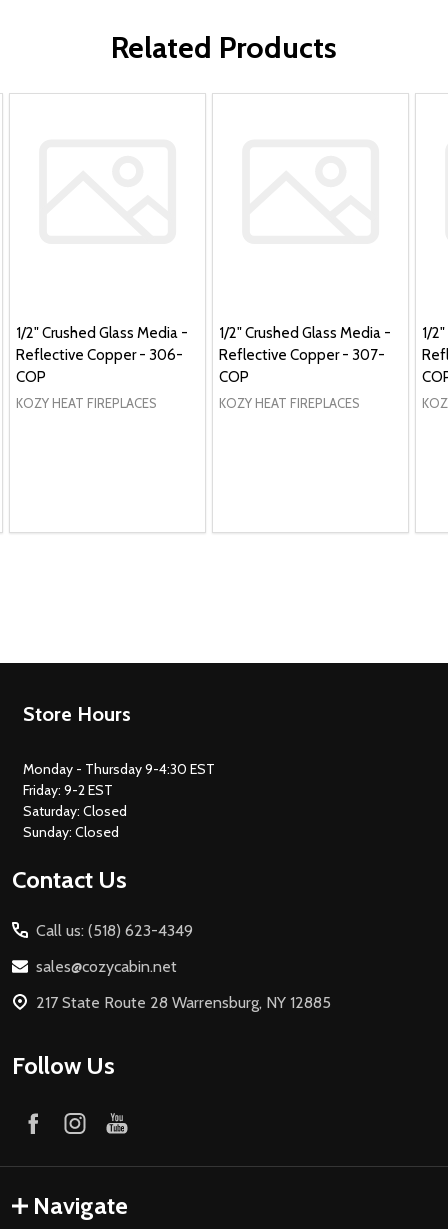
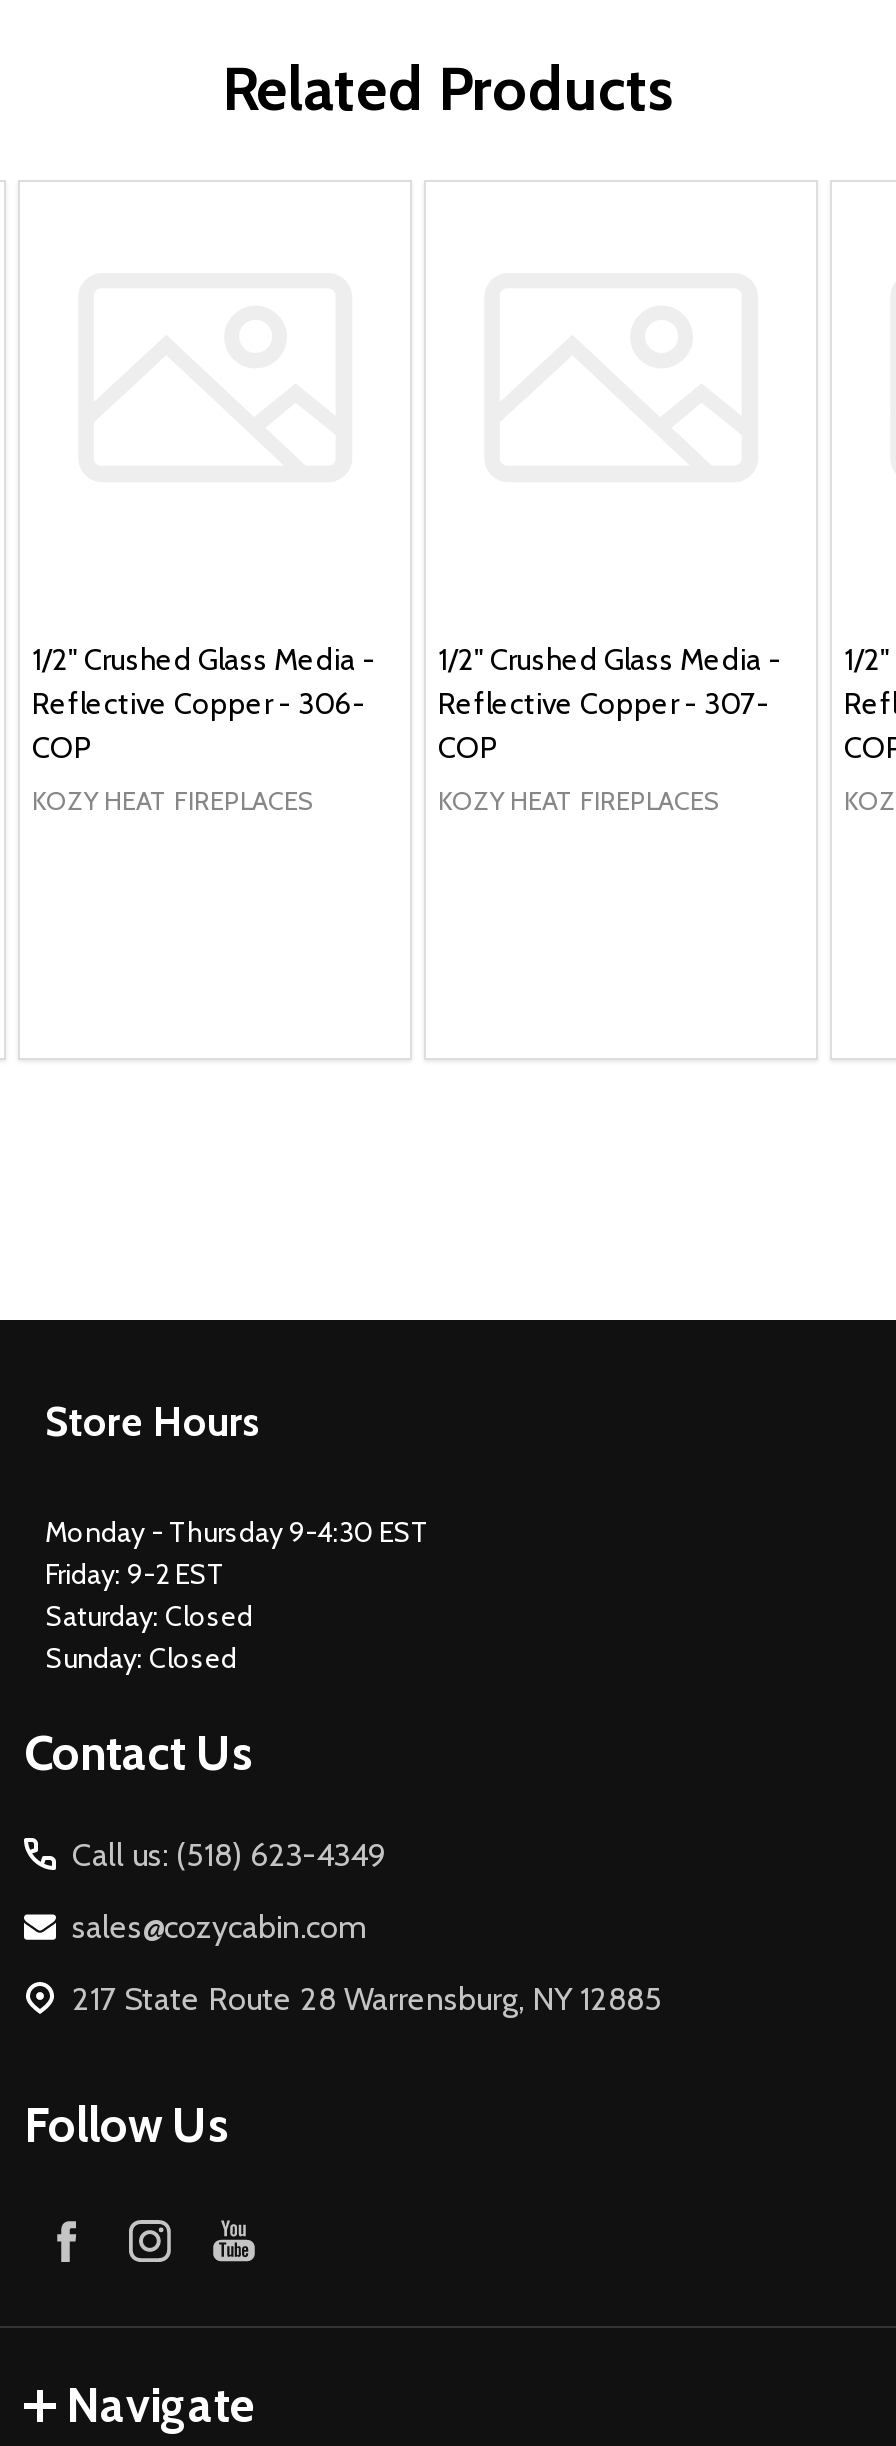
[36,956,177,975] sales@cozycabin.net -> [72,1907,364,1945] sales@cozycabin.com

